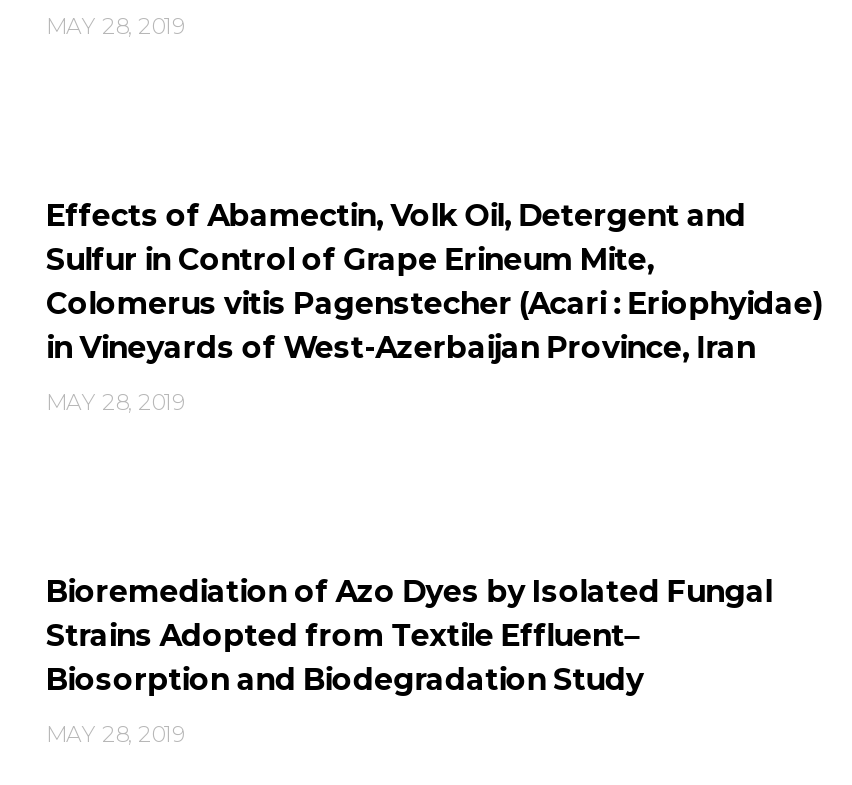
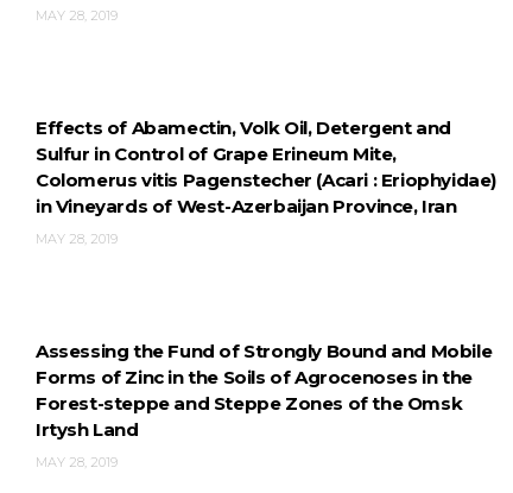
[46,572,772,698] Bioremediation of Azo Dyes by Isolated Fungal | Strains Adopted from Textile Effluent– | Biosorption and Biodegradation Study -> [36,340,492,441] Assessing the Fund of Strongly Bound and Mobile | Forms of Zinc in the Soils of Agrocenoses in the | Forest-steppe and Steppe Zones of the Omsk | Irtysh Land

